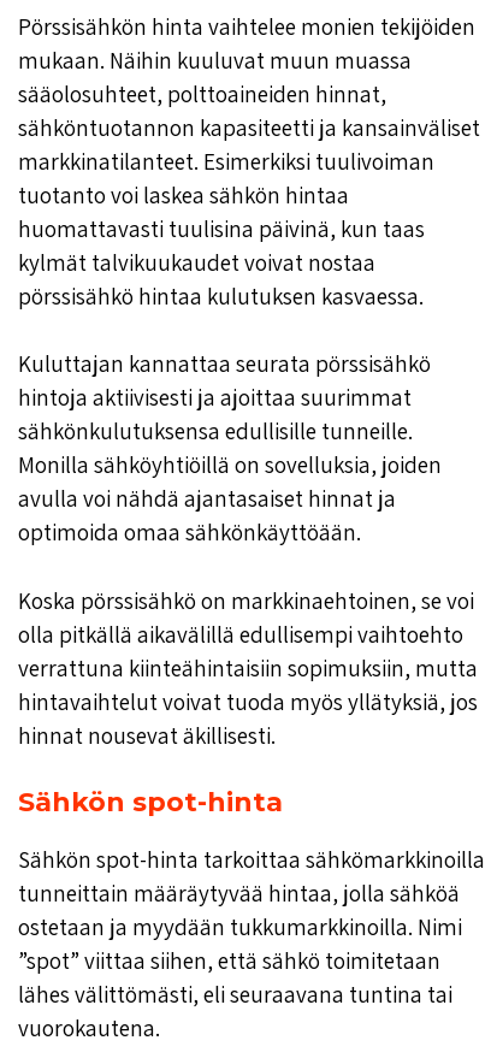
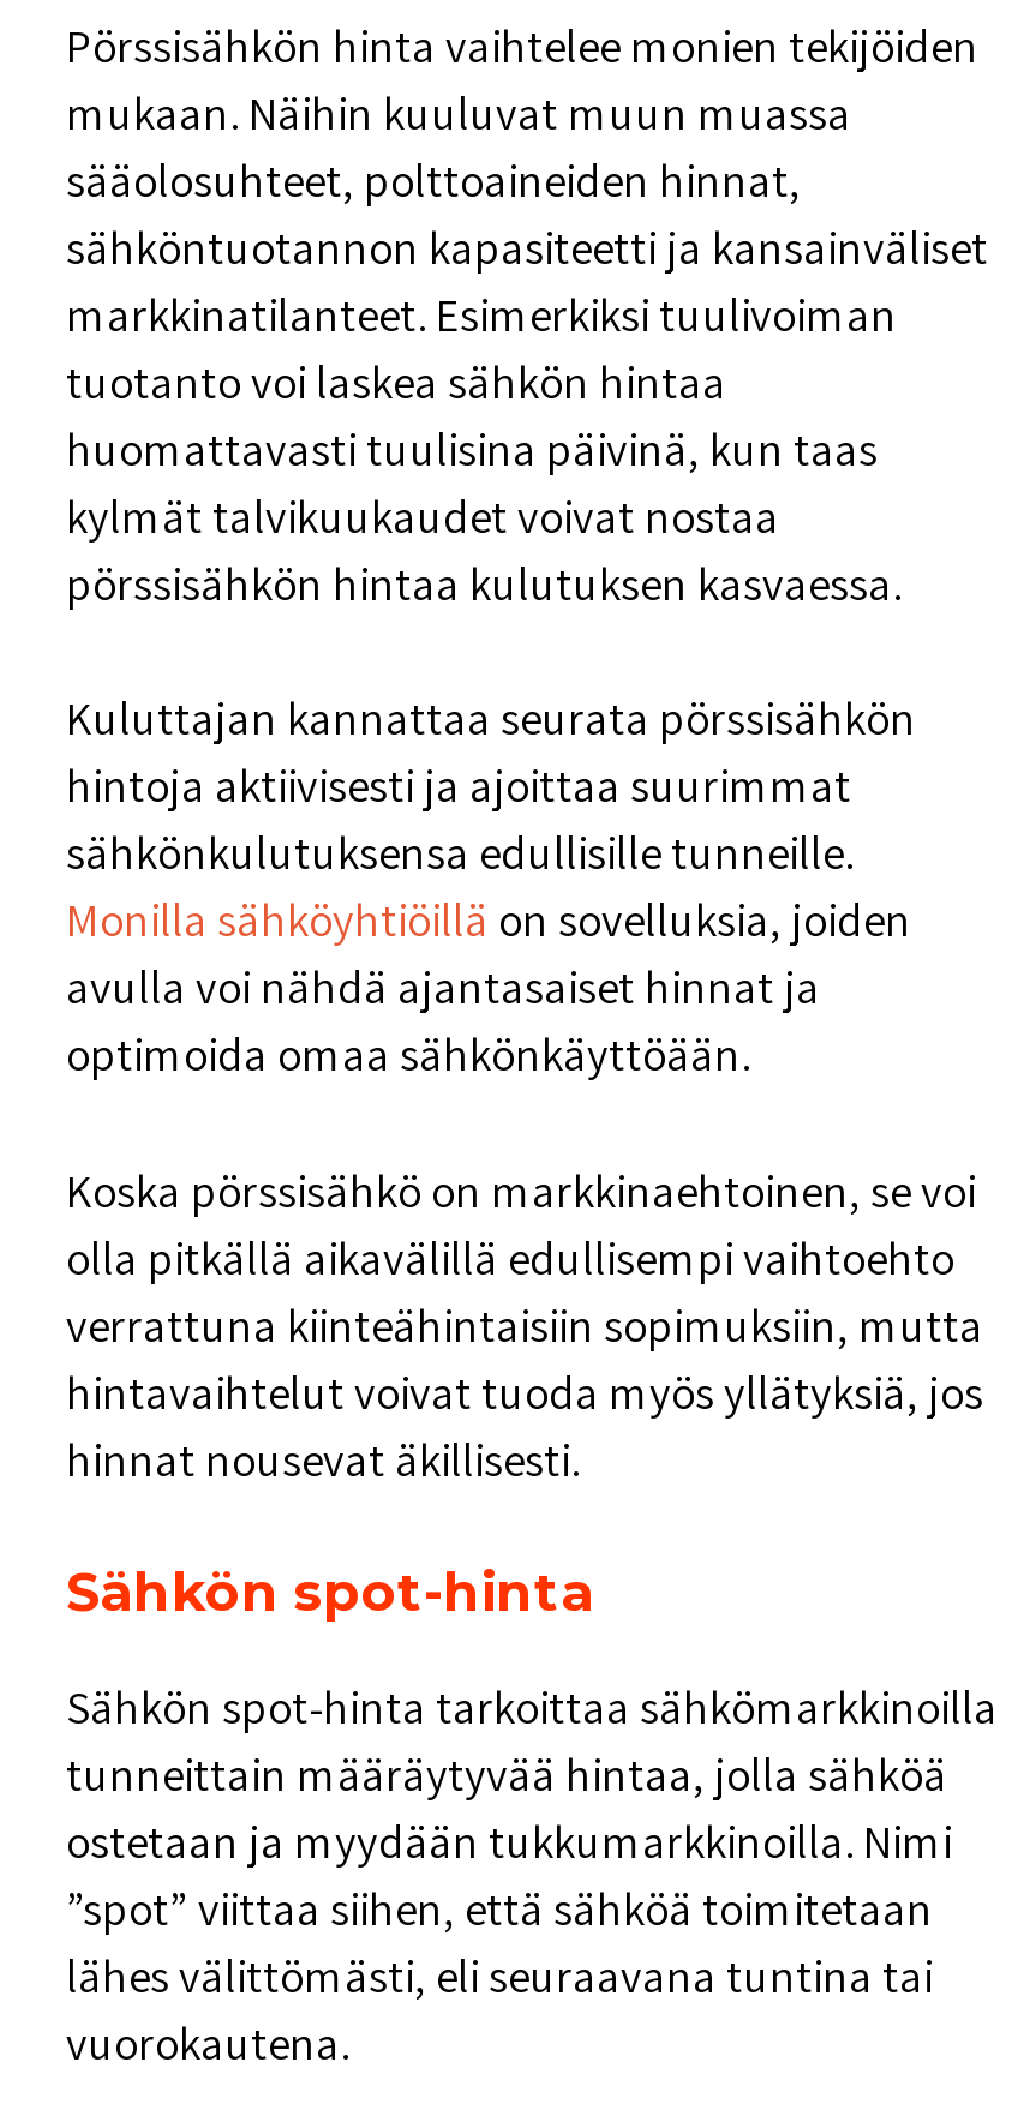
[18,281,424,310] pörssisähkö hintaa kulutuksen kasvaessa. -> [66,553,902,611] pörssisähkön hintaa kulutuksen kasvaessa.
[18,349,431,378] Kuluttajan kannattaa seurata pörssisähkö -> [66,689,916,747] Kuluttajan kannattaa seurata pörssisähkön
[18,946,440,975] ”spot” viittaa siihen, että sähkö toimitetaan -> [66,1880,933,1937] ”spot” viittaa siihen, että sähköä toimitetaan

